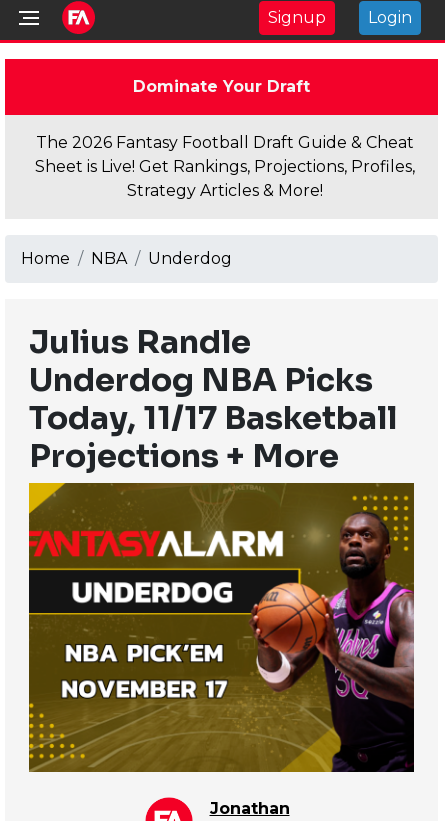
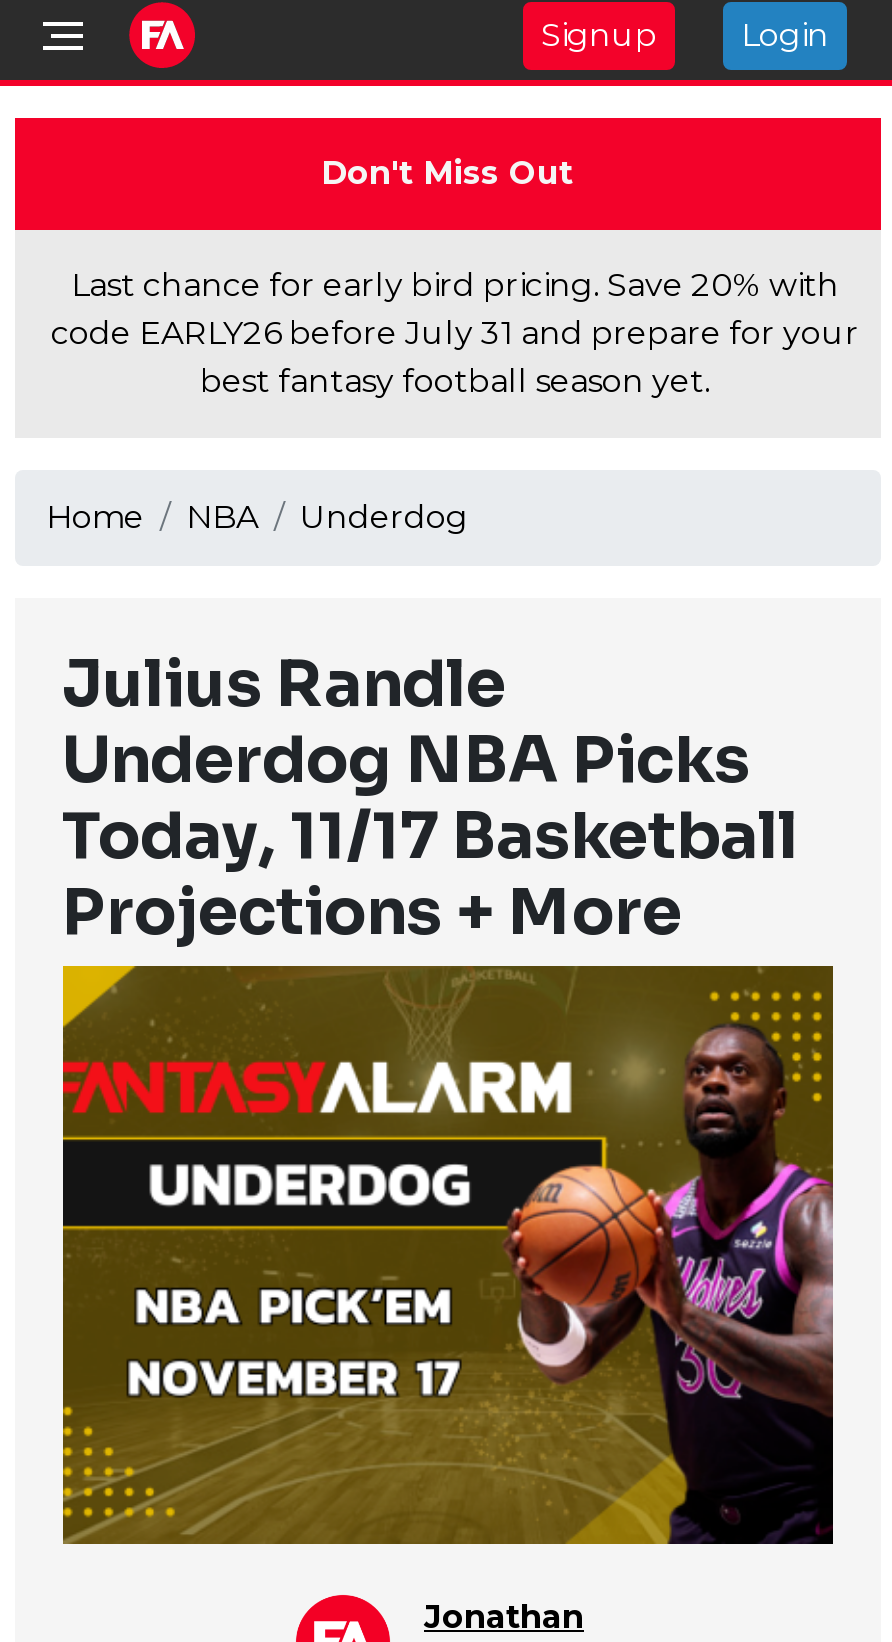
[132,77,309,96] Dominate Your Draft -> [321,154,573,192] Don't Miss Out
[35,133,415,200] The 2026 Fantasy Football Draft Guide & Cheat | Sheet is Live! Get Rankings, Projections, Profiles, | Strategy Articles & More! -> [51,266,859,400] Last chance for early bird pricing. Save 20% with | code EARLY26 before July 31 and prepare for your | best fantasy football season yet.

